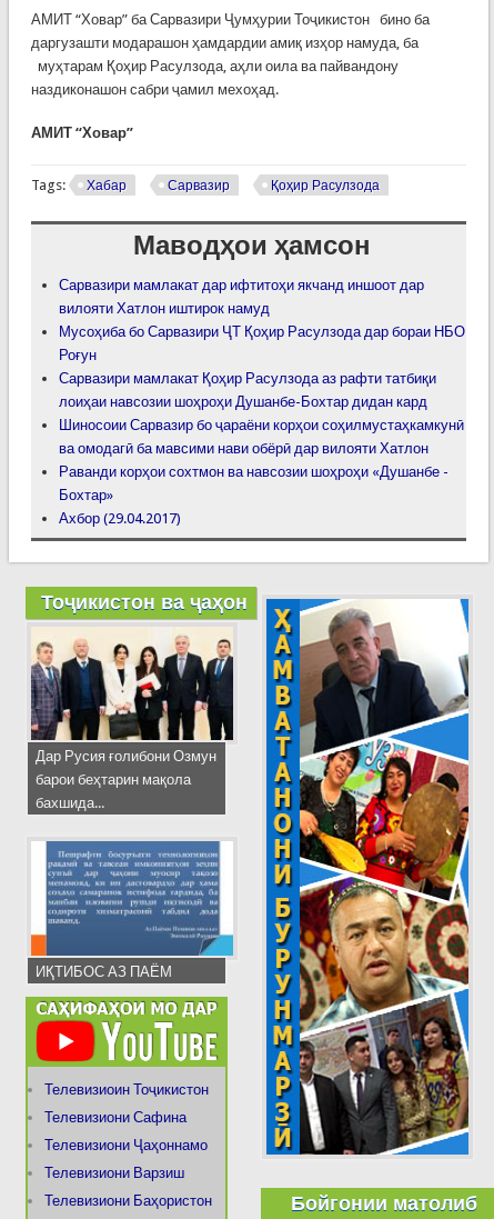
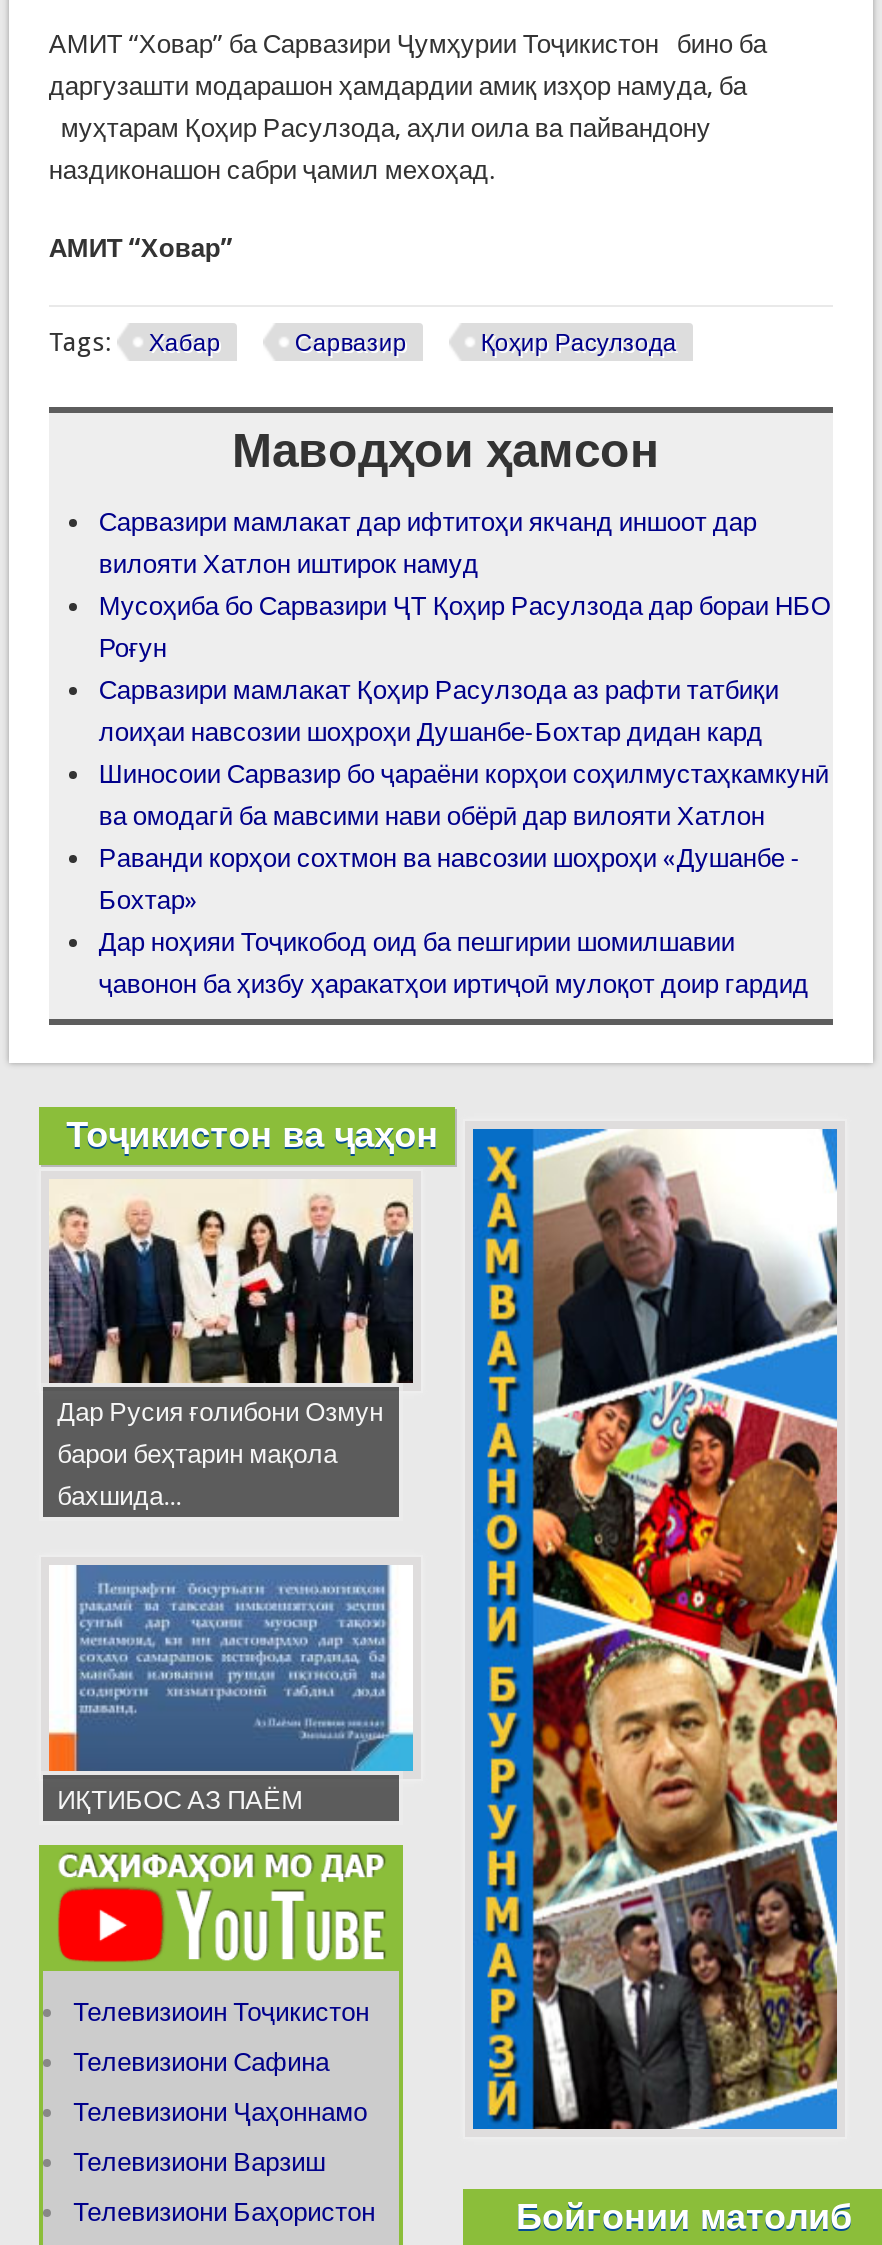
[59,510,181,526] Ахбор (29.04.2017) -> [99,926,809,998] Дар ноҳияи Тоҷикобод оид ба пешгирии шомилшавии | ҷавонон ба ҳизбу ҳаракатҳои иртиҷоӣ мулоқот доир гардид

